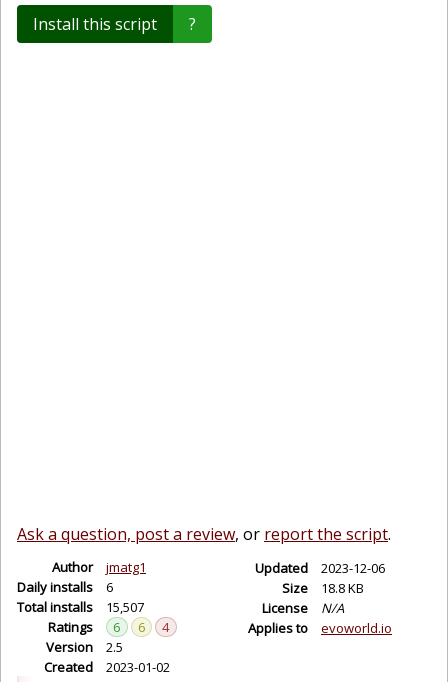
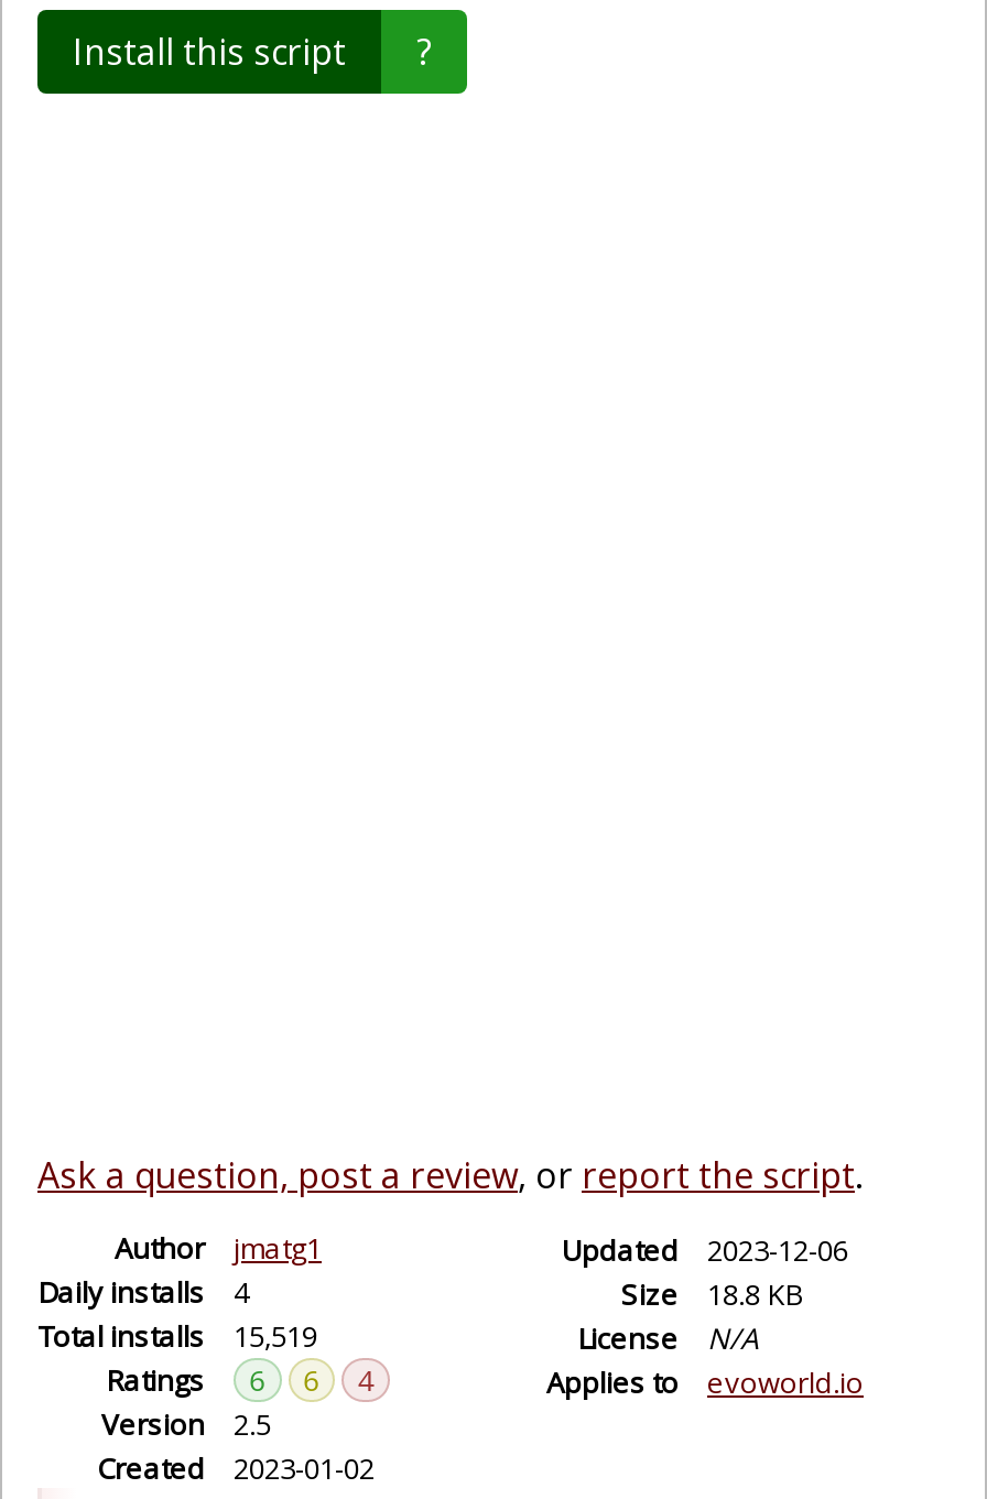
[17,578,113,596] Daily installs 6 -> [37,1272,249,1312] Daily installs 4
[17,598,144,616] Total installs 15,507 -> [37,1316,317,1356] Total installs 15,519

